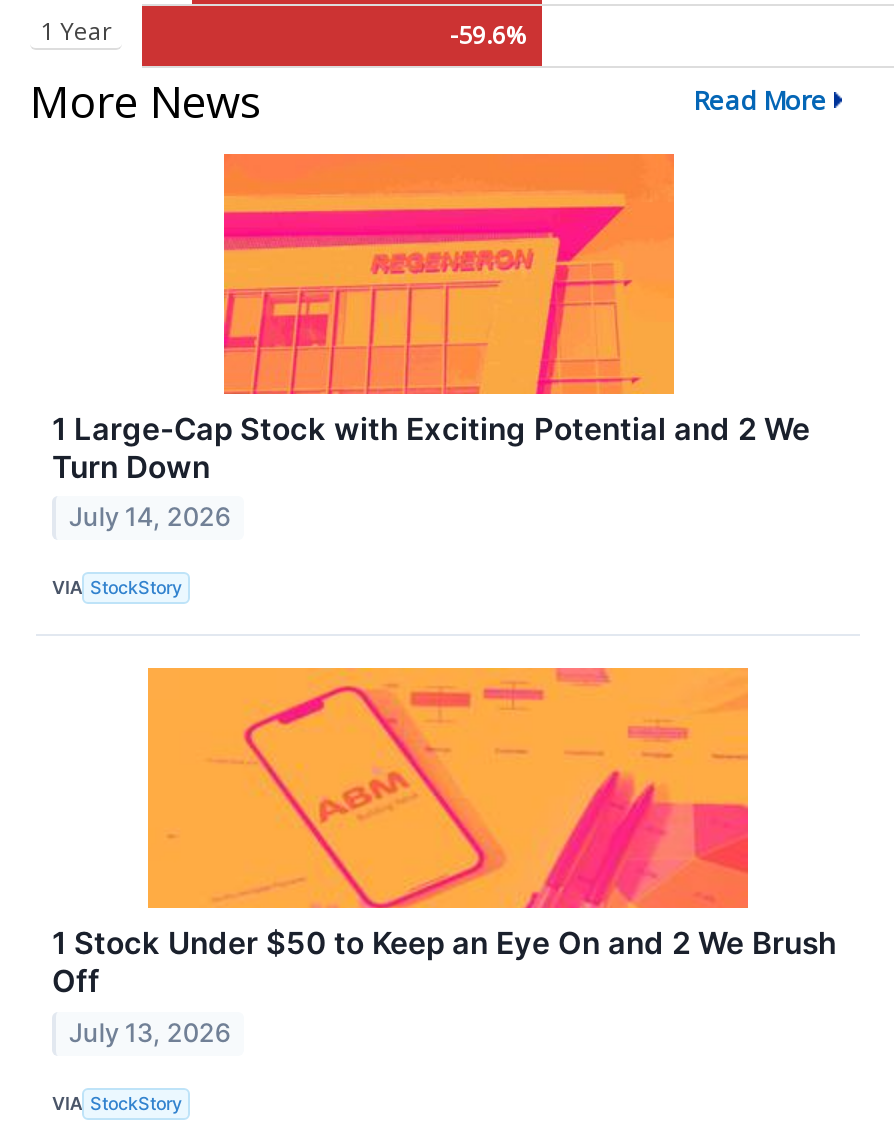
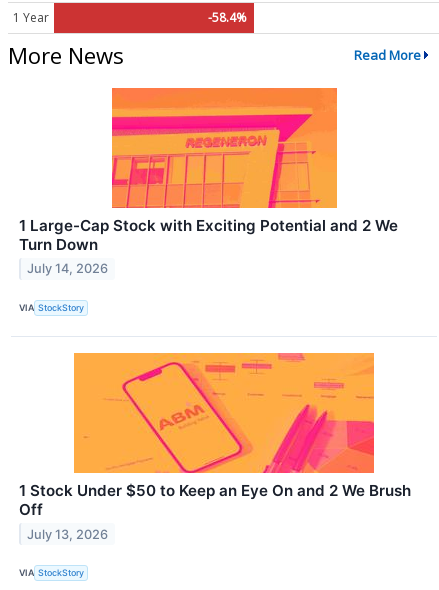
[450,18,528,52] -59.6% -> [208,9,247,26] -58.4%

